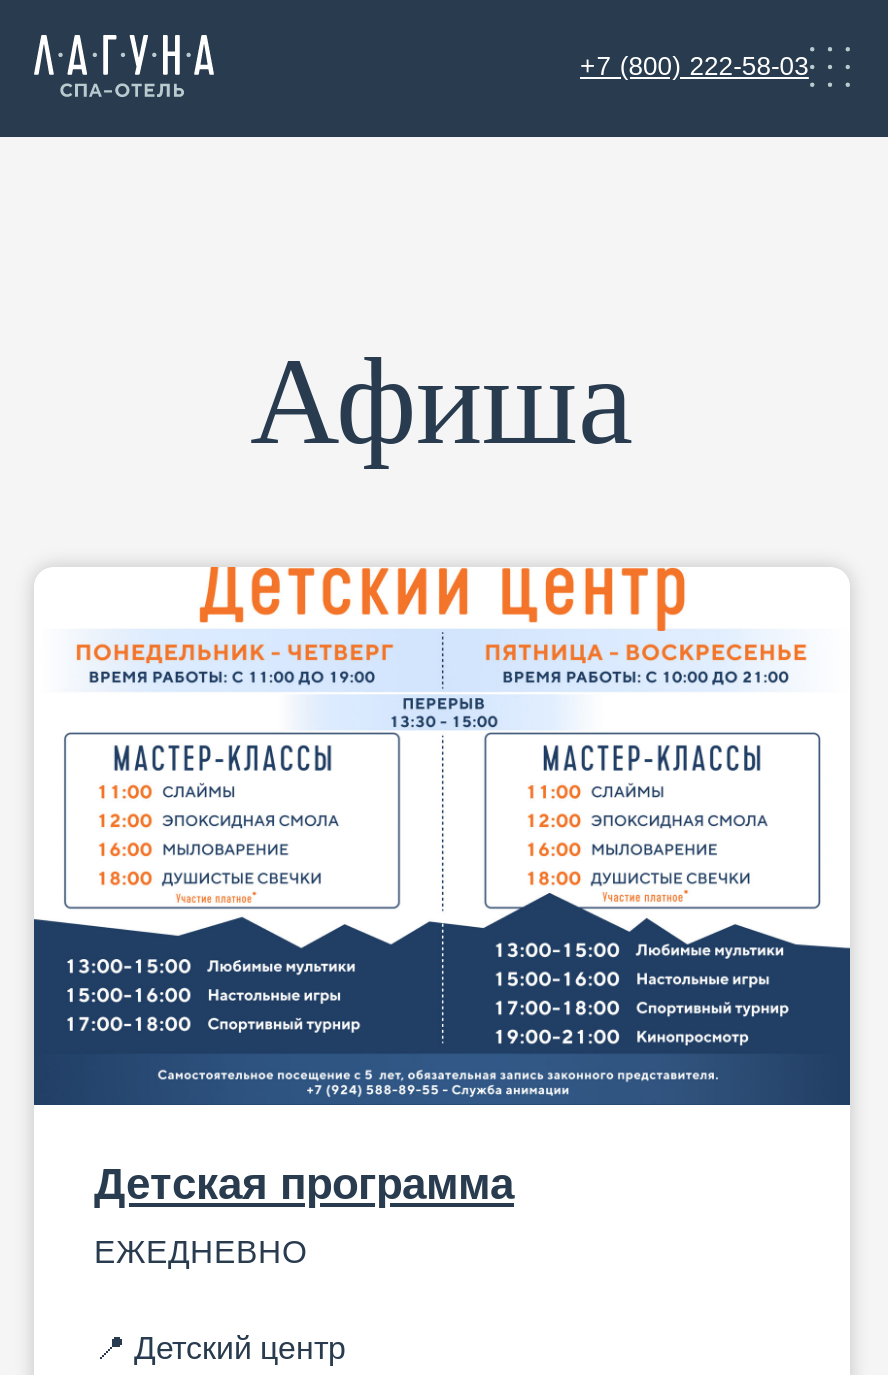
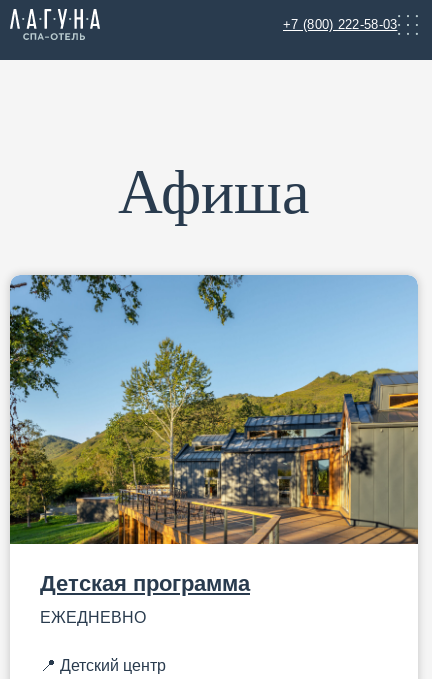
[32,565,852,1107] [image] -> [9,274,419,545] [image]

